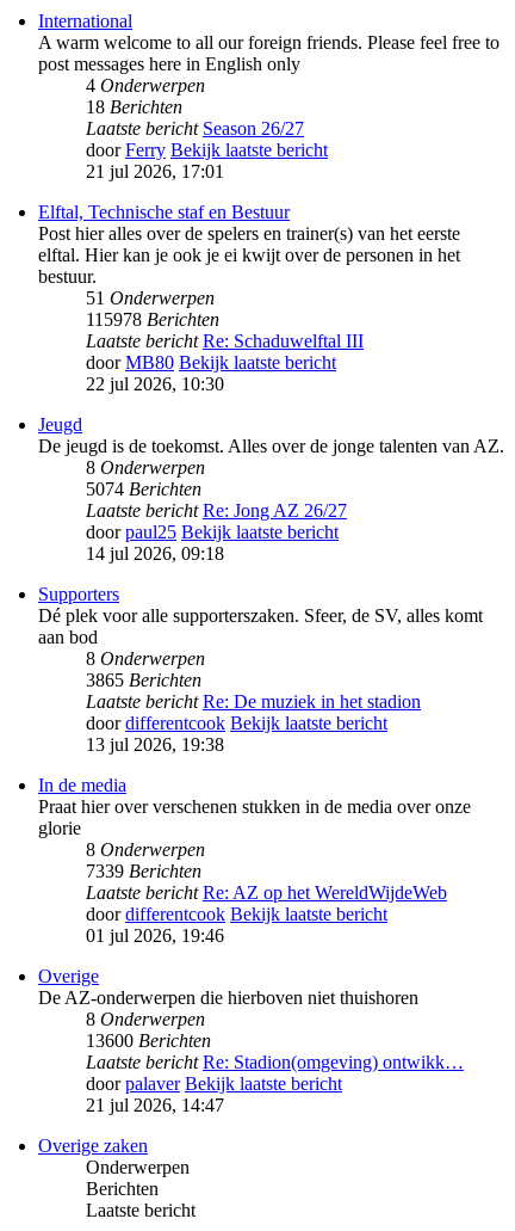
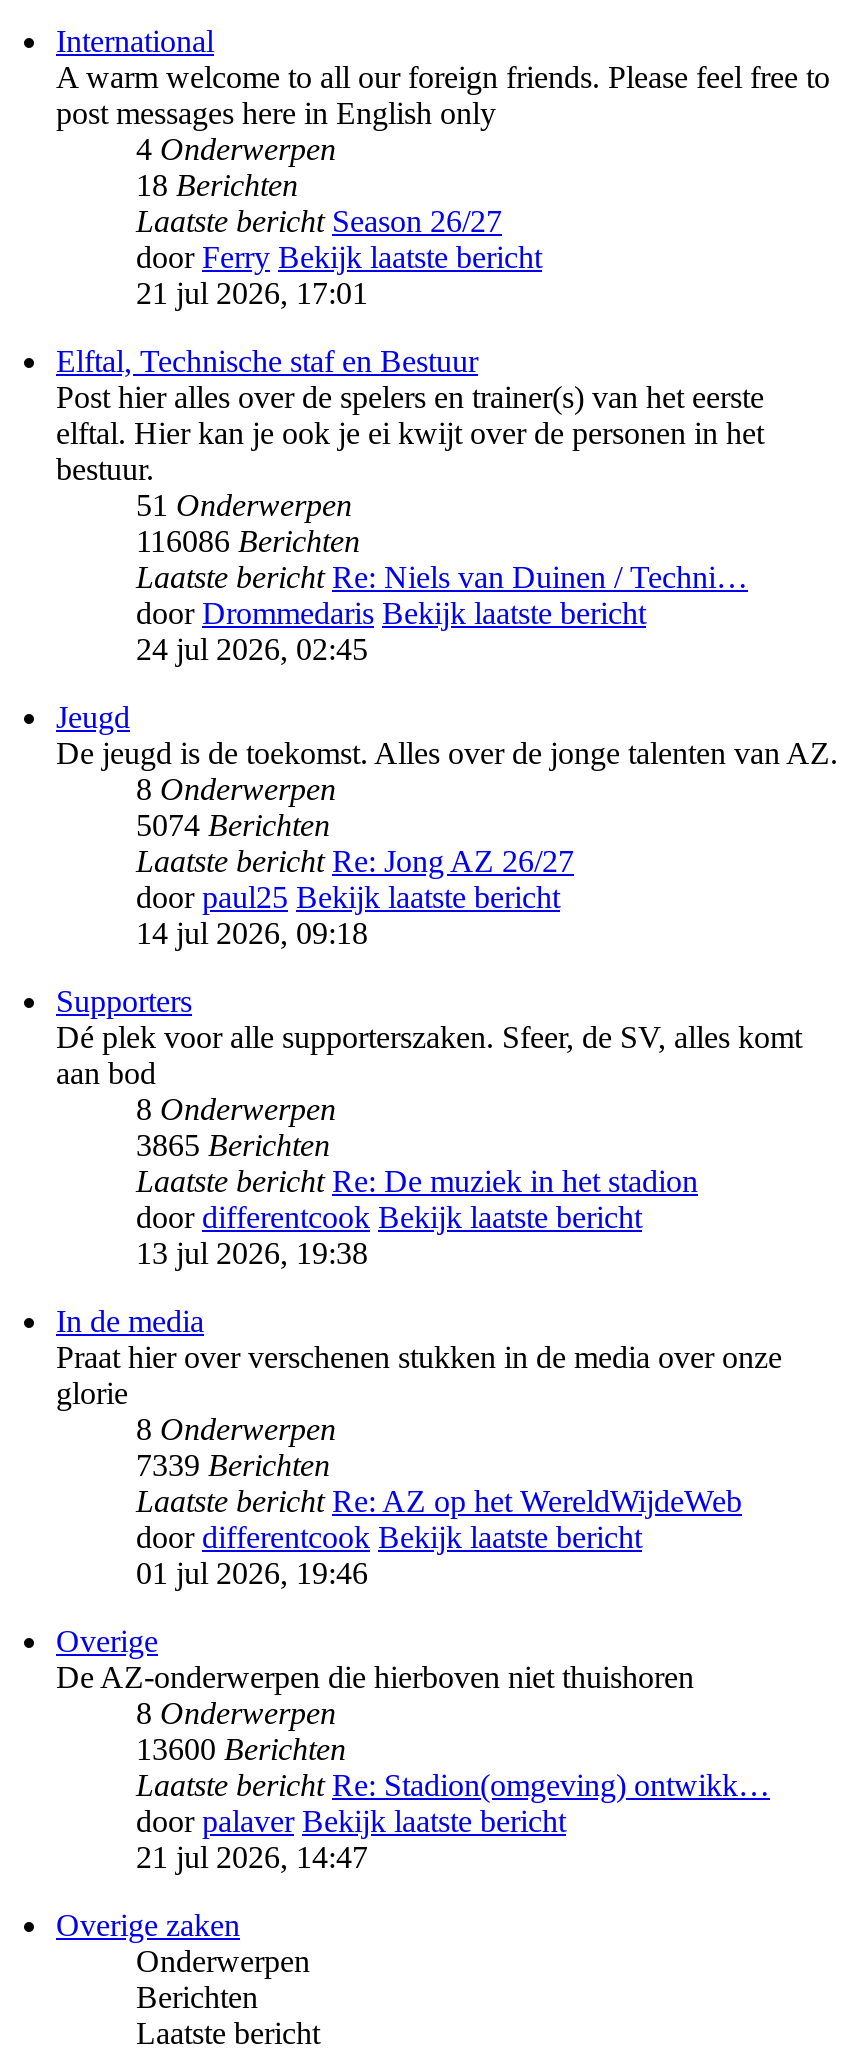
[86,310,364,395] 115978 Berichten | Laatste bericht Re: Schaduwelftal III | door MB80 Bekijk laatste bericht | 22 jul 2026, 10:30 -> [136,525,748,667] 116086 Berichten | Laatste bericht Re: Niels van Duinen / Techni… | door Drommedaris Bekijk laatste bericht | 24 jul 2026, 02:45

